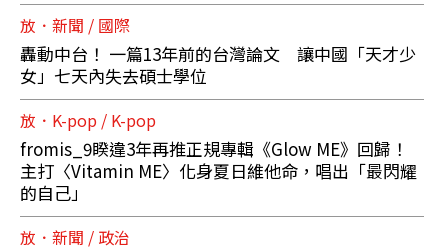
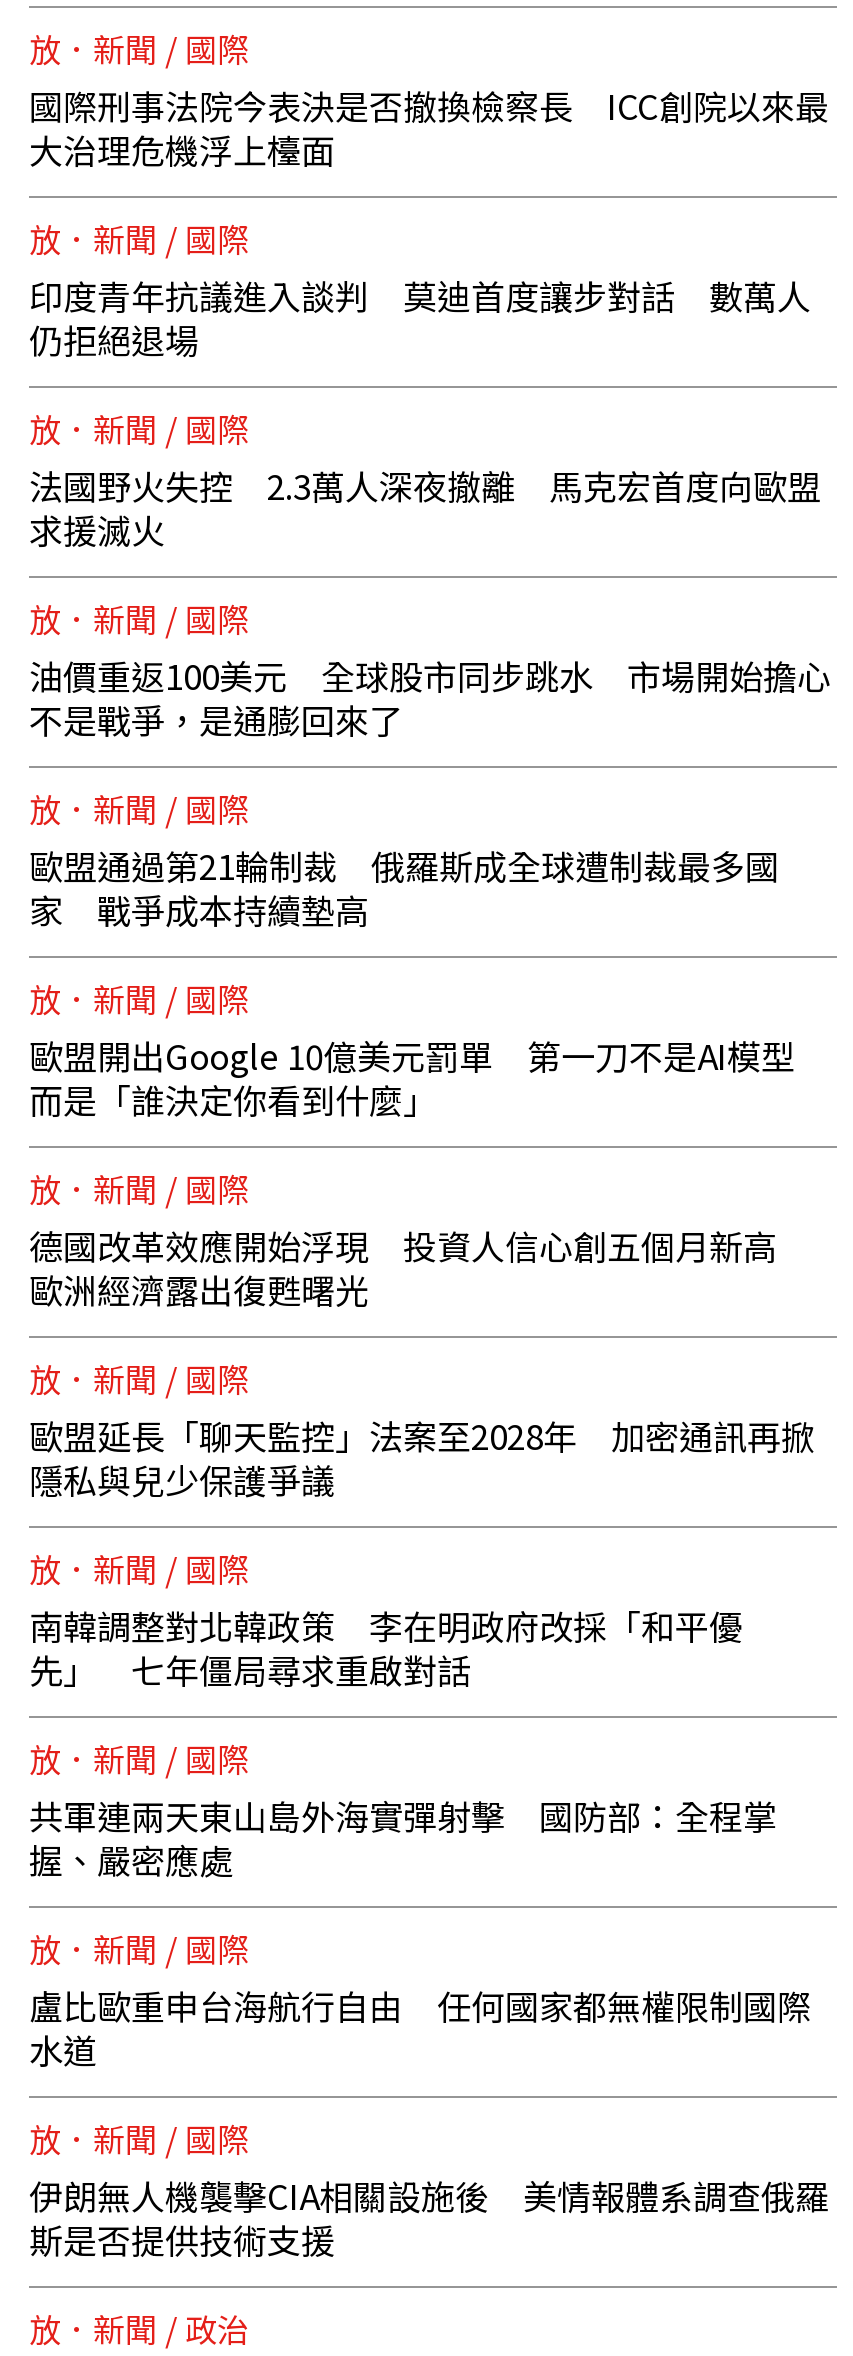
[20,41,417,205] 轟動中台！ 一篇13年前的台灣論文 讓中國「天才少 | 女」七天內失去碩士學位 | 放．K-pop / K-pop | fromis_9睽違3年再推正規專輯《Glow ME》回歸！ | 主打〈Vitamin ME〉化身夏日維他命，唱出「最閃耀 | 的自己」 -> [29,79,831,2263] 國際刑事法院今表決是否撤換檢察長 ICC創院以來最 | 大治理危機浮上檯面 | 放．新聞 / 國際 | 印度青年抗議進入談判 莫迪首度讓步對話 數萬人 | 仍拒絕退場 | 放．新聞 / 國際 | 法國野火失控 2.3萬人深夜撤離 馬克宏首度向歐盟 | 求援滅火 | 放．新聞 / 國際 | 油價重返100美元 全球股市同步跳水 市場開始擔心 | 不是戰爭，是通膨回來了 | 放．新聞 / 國際 | 歐盟通過第21輪制裁 俄羅斯成全球遭制裁最多國 | 家 戰爭成本持續墊高 | 放．新聞 / 國際 | 歐盟開出Google 10億美元罰單 第一刀不是AI模型 | 而是「誰決定你看到什麼」 | 放．新聞 / 國際 | 德國改革效應開始浮現 投資人信心創五個月新高 | 歐洲經濟露出復甦曙光 | 放．新聞 / 國際 | 歐盟延長「聊天監控」法案至2028年 加密通訊再掀 | 隱私與兒少保護爭議 | 放．新聞 / 國際 | 南韓調整對北韓政策 李在明政府改採「和平優 | 先」 七年僵局尋求重啟對話 | 放．新聞 / 國際 | 共軍連兩天東山島外海實彈射擊 國防部：全程掌 | 握、嚴密應處 | 放．新聞 / 國際 | 盧比歐重申台海航行自由 任何國家都無權限制國際 | 水道 | 放．新聞 / 國際 | 伊朗無人機襲擊CIA相關設施後 美情報體系調查俄羅 | 斯是否提供技術支援

